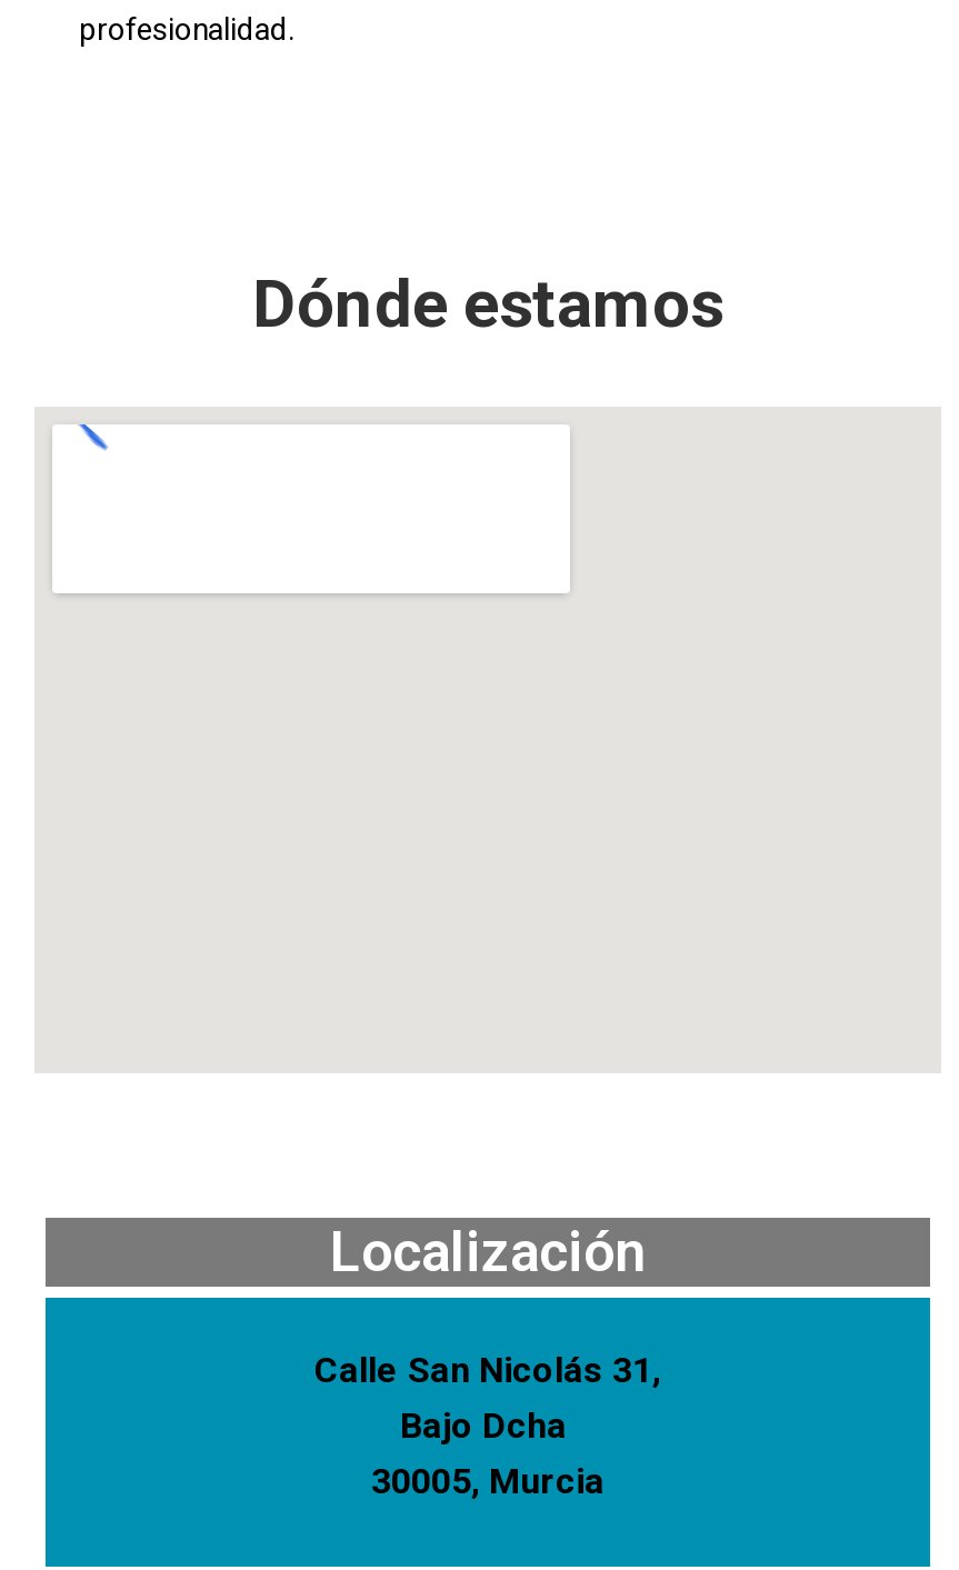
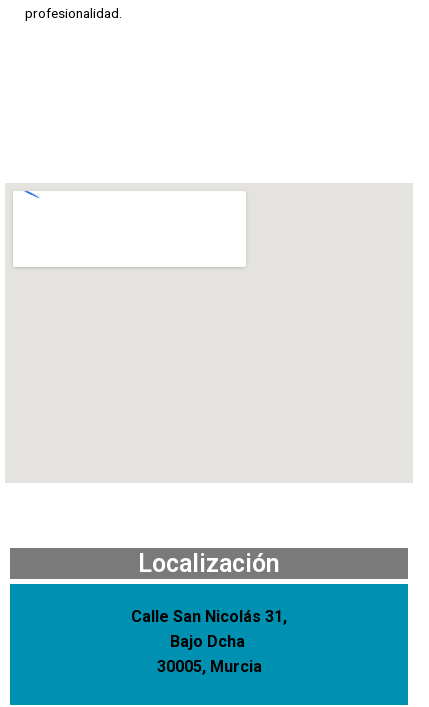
[252,263,723,341] Dónde estamos -> none

